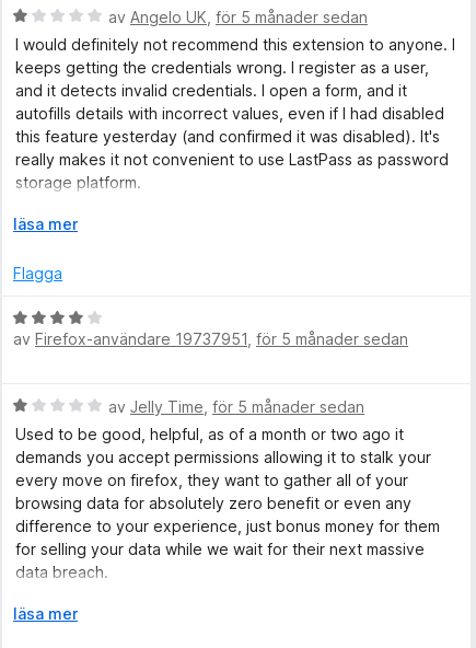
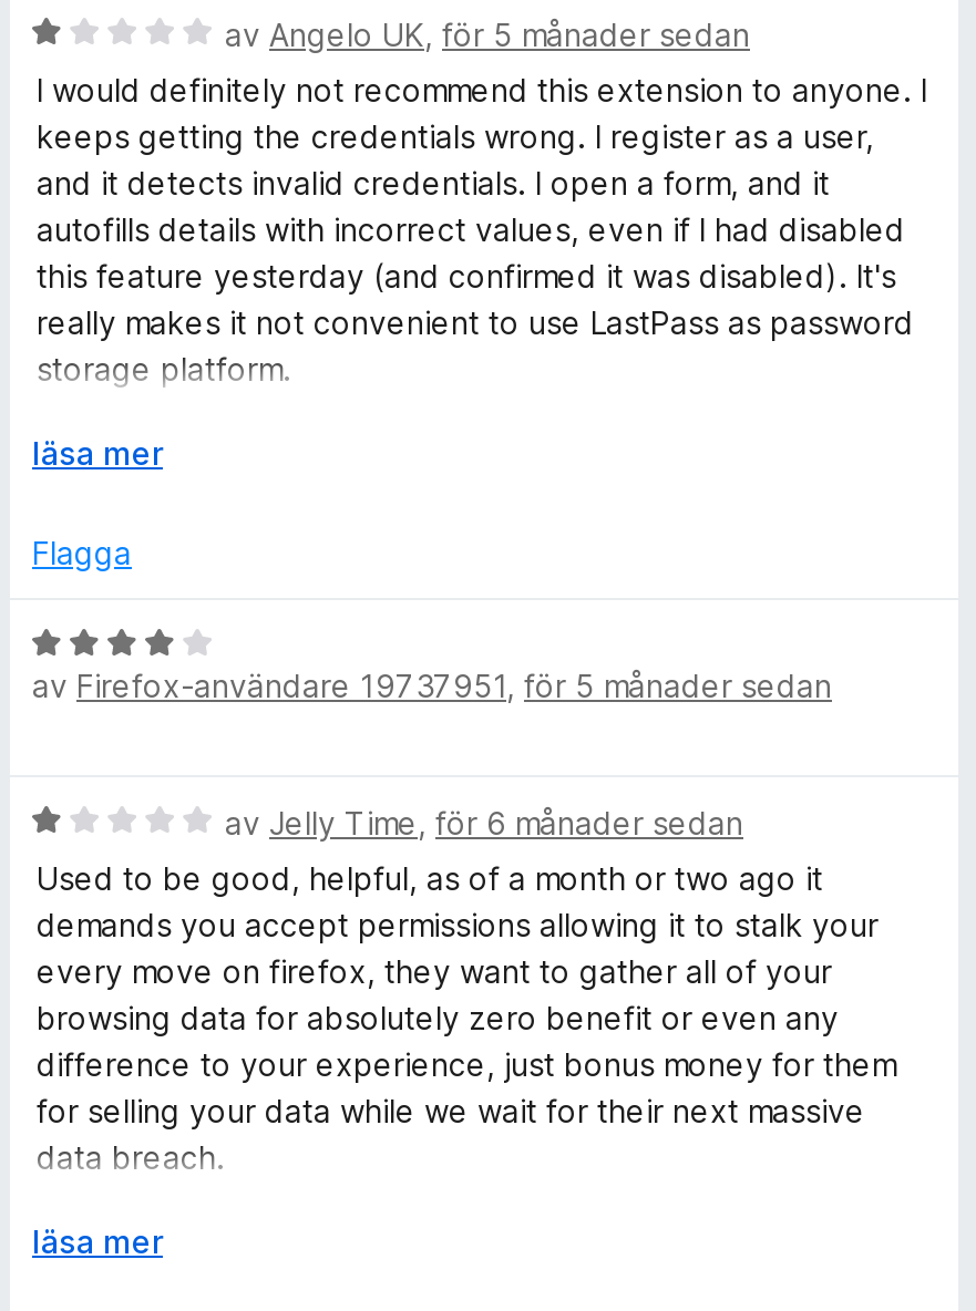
[108,397,364,416] av Jelly Time, för 5 månader sedan -> [225,804,743,842] av Jelly Time, för 6 månader sedan

